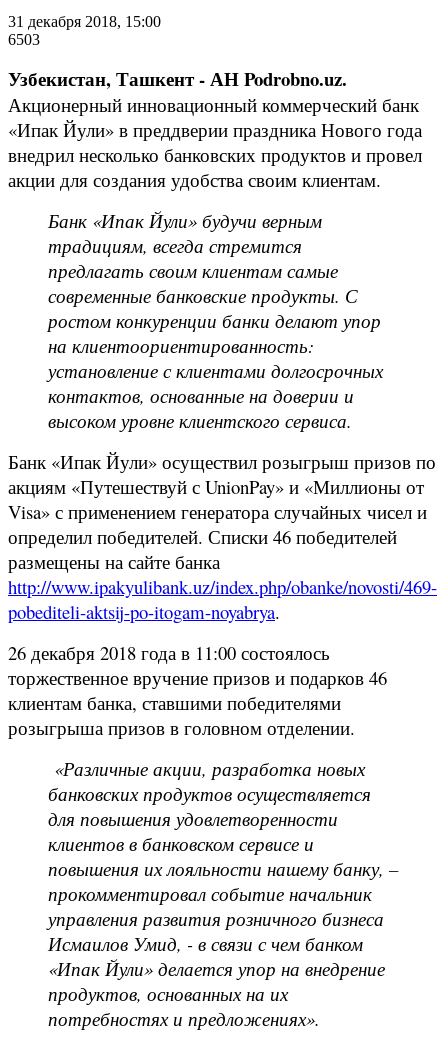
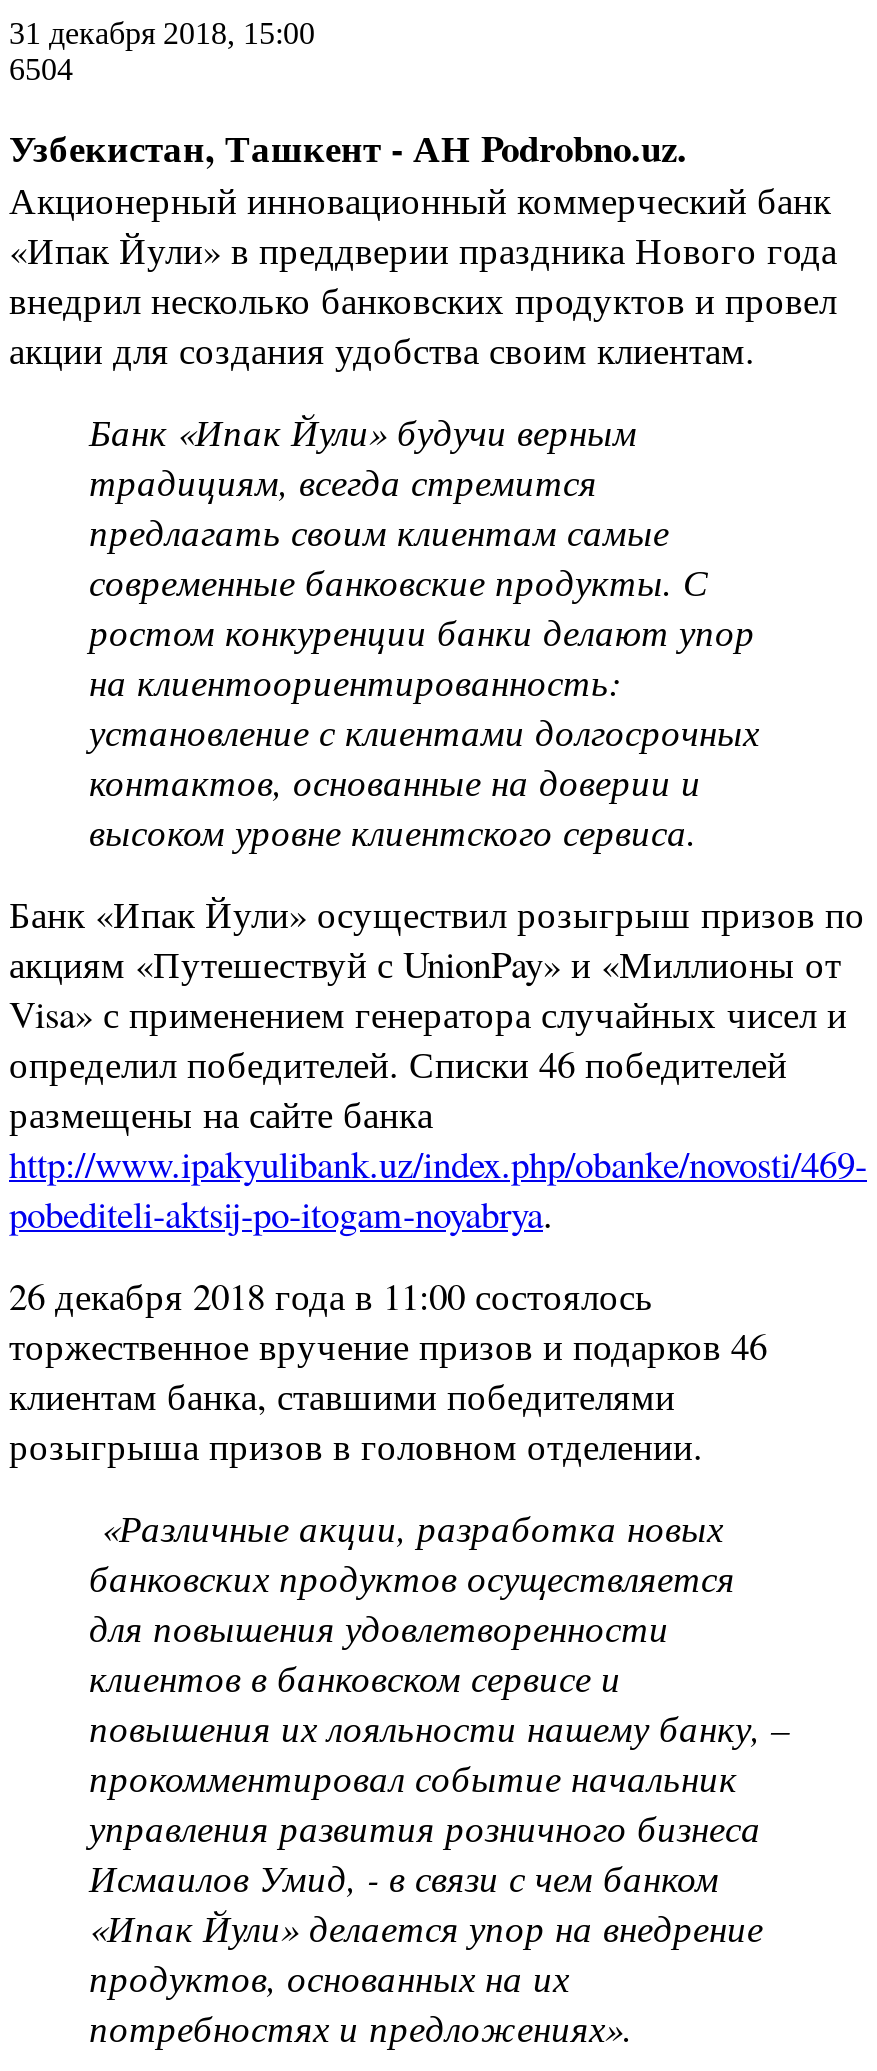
[8,31,40,48] 6503 -> [9,52,73,86] 6504

